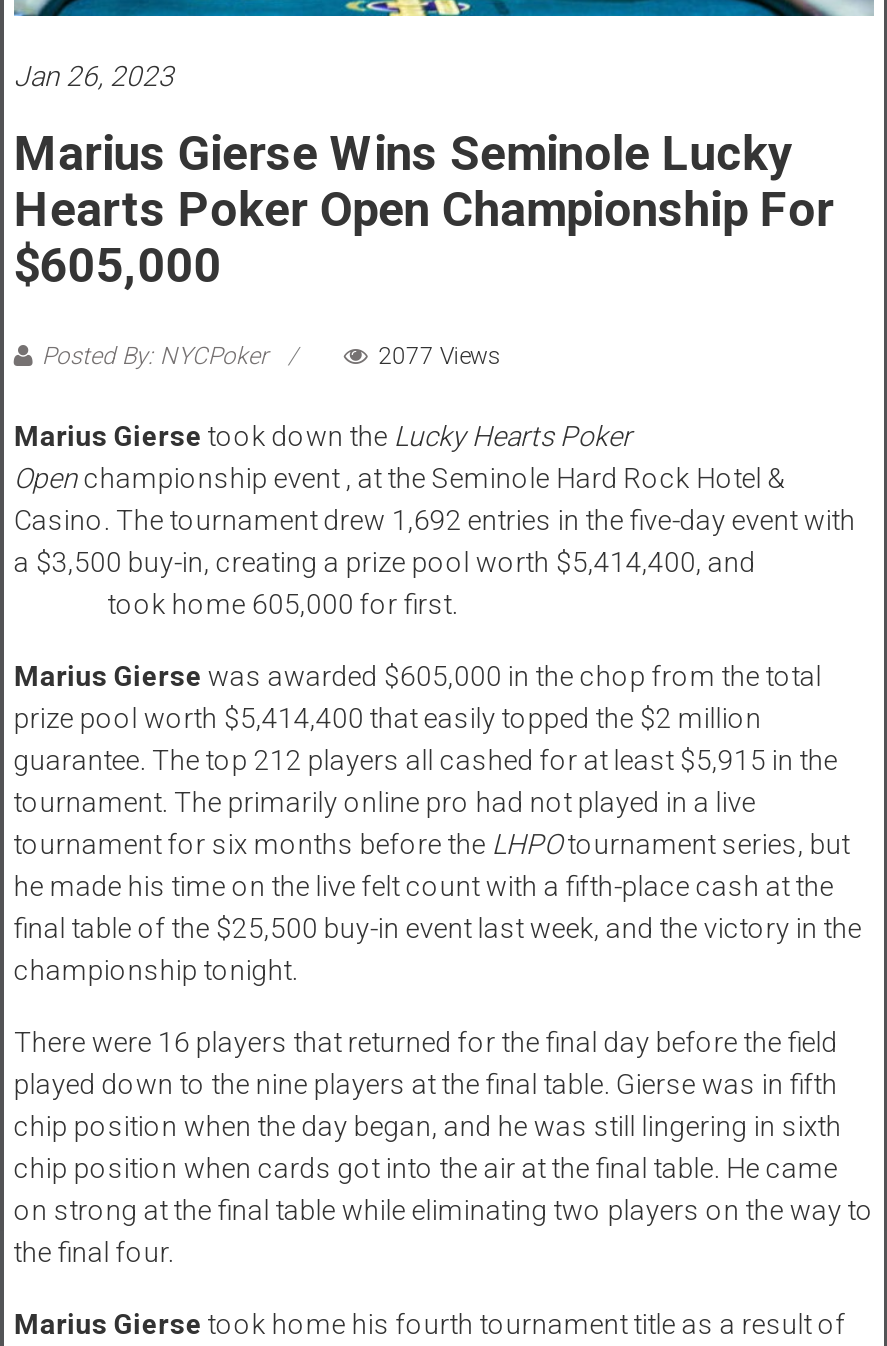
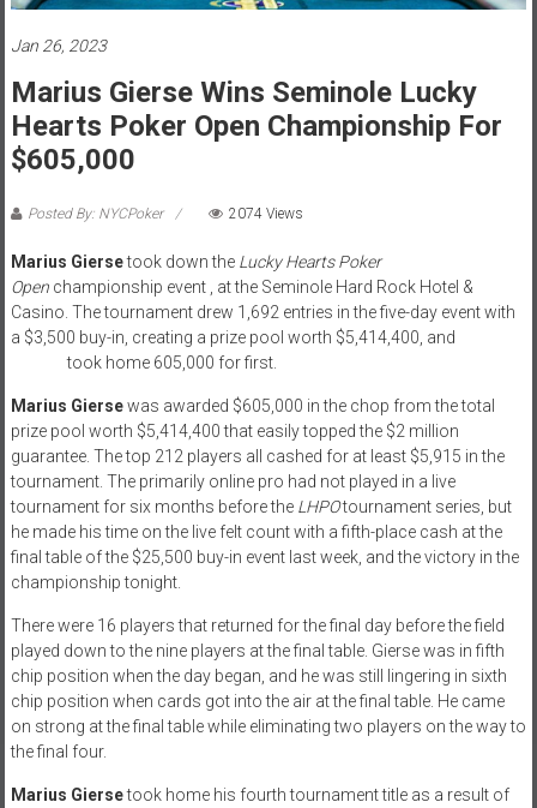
[378,343,502,371] 2077 Views -> [229,206,303,222] 2074 Views

